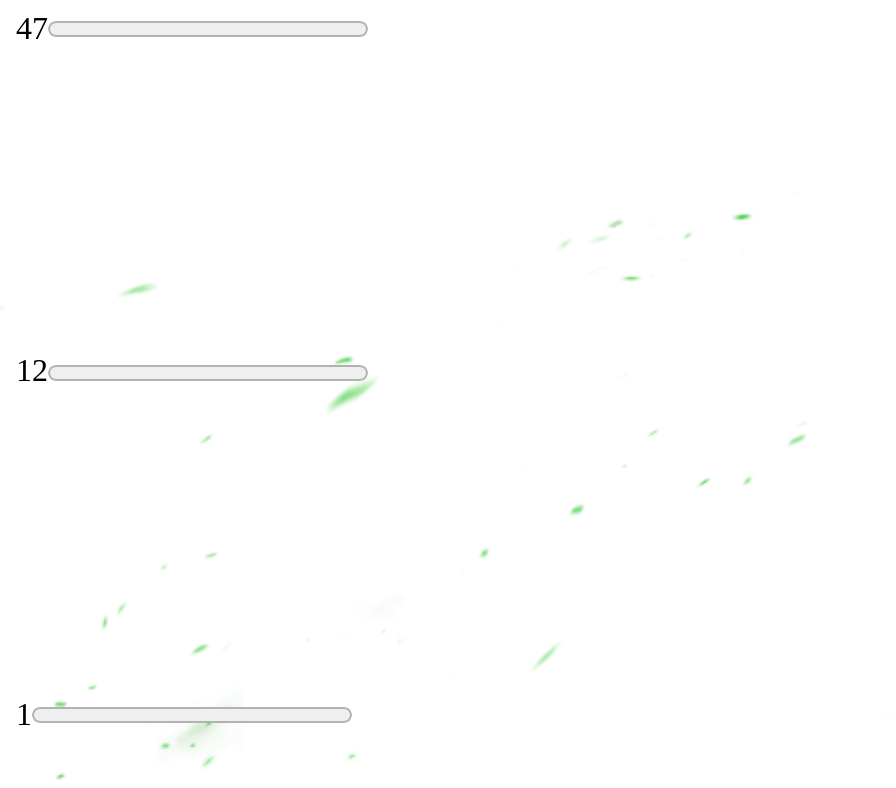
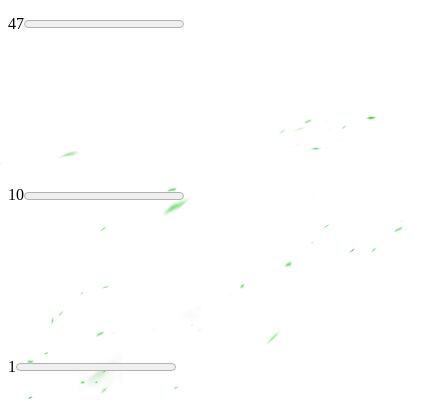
[16,354,48,388] 12 -> [8,186,24,203] 10

